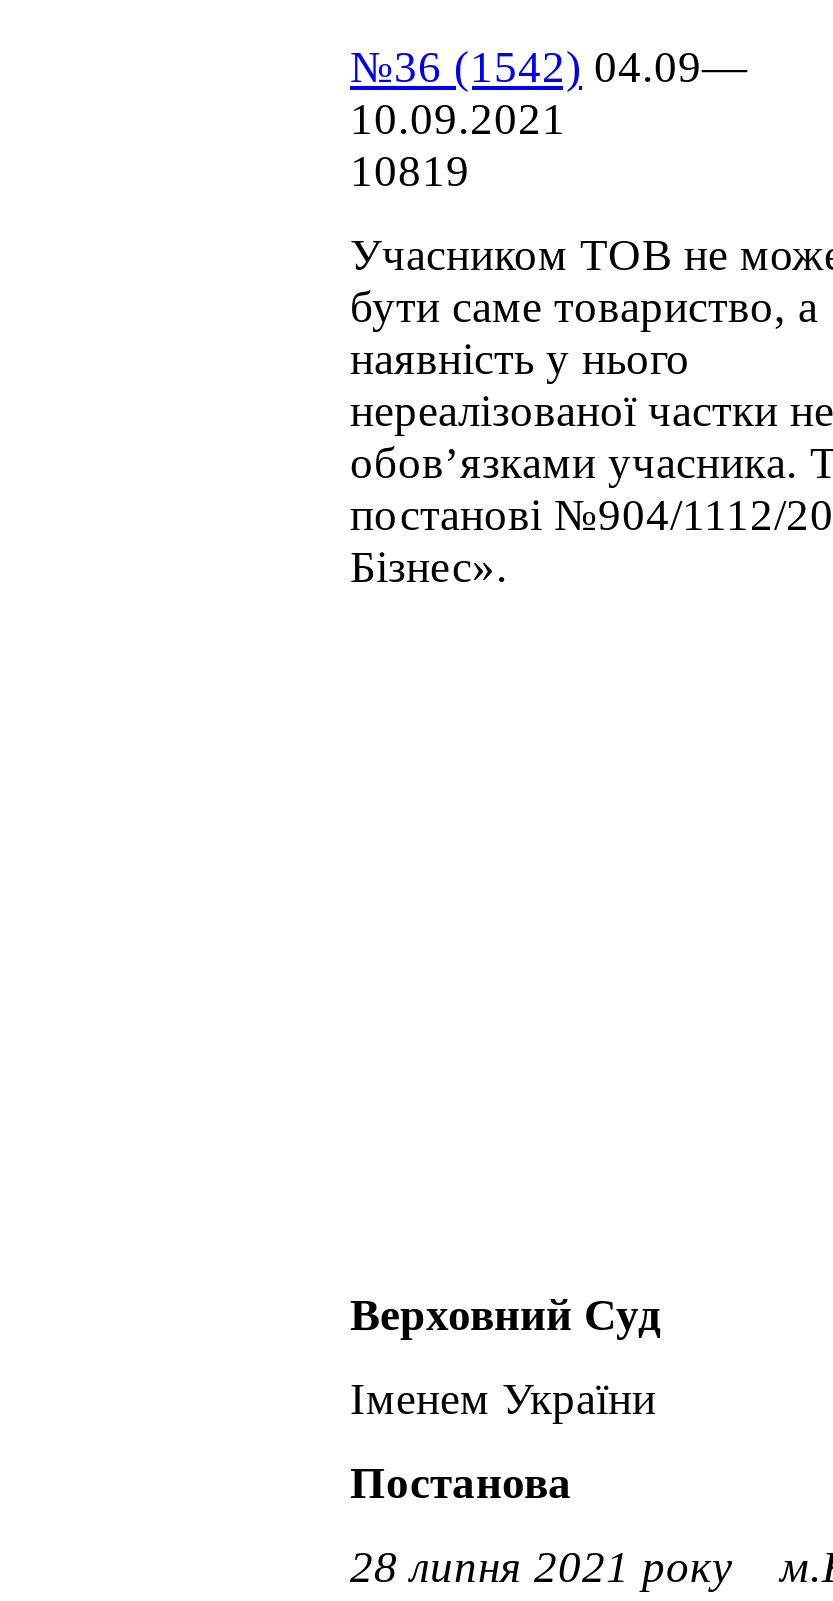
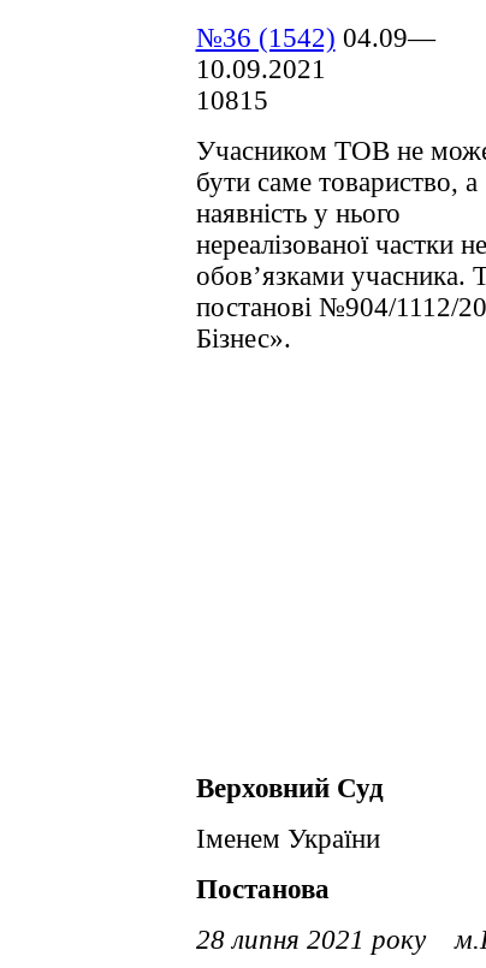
[350,146,470,196] 10819 -> [195,85,268,115] 10815

